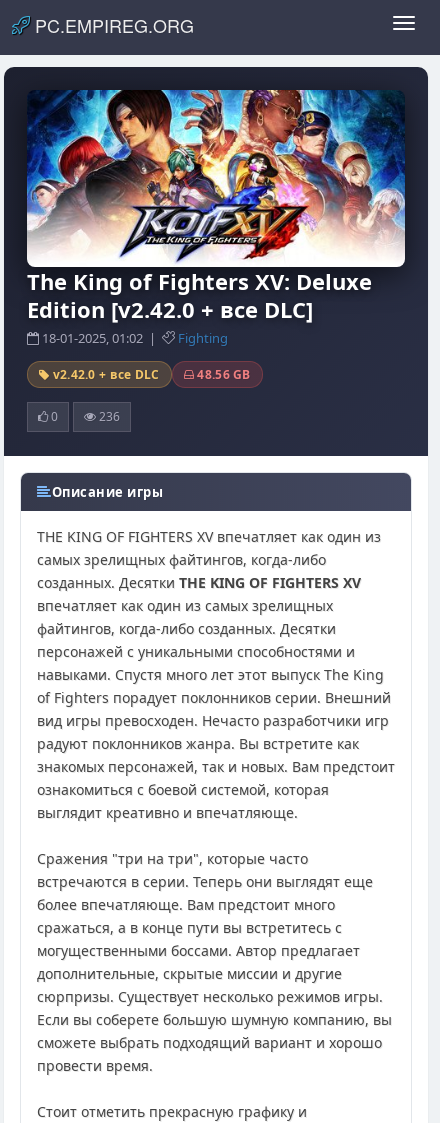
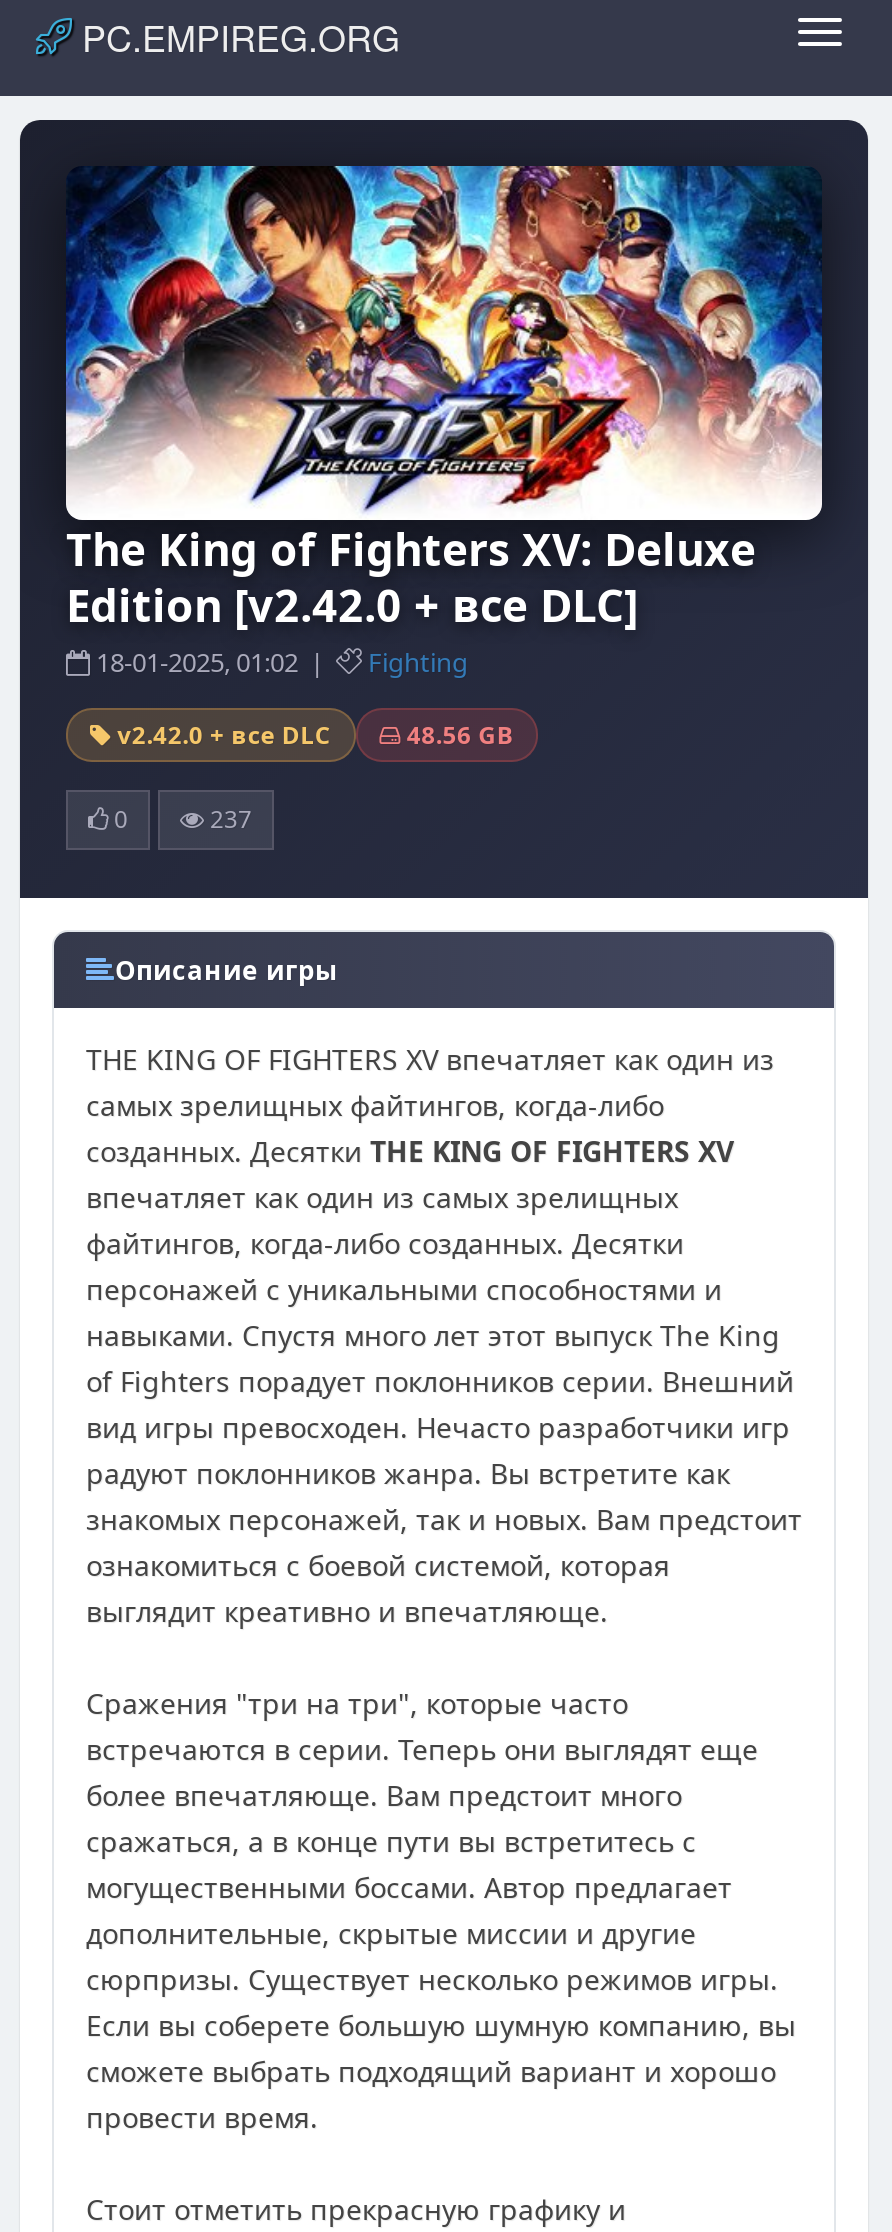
[96,408,120,425] 236 -> [204,801,252,835] 237

